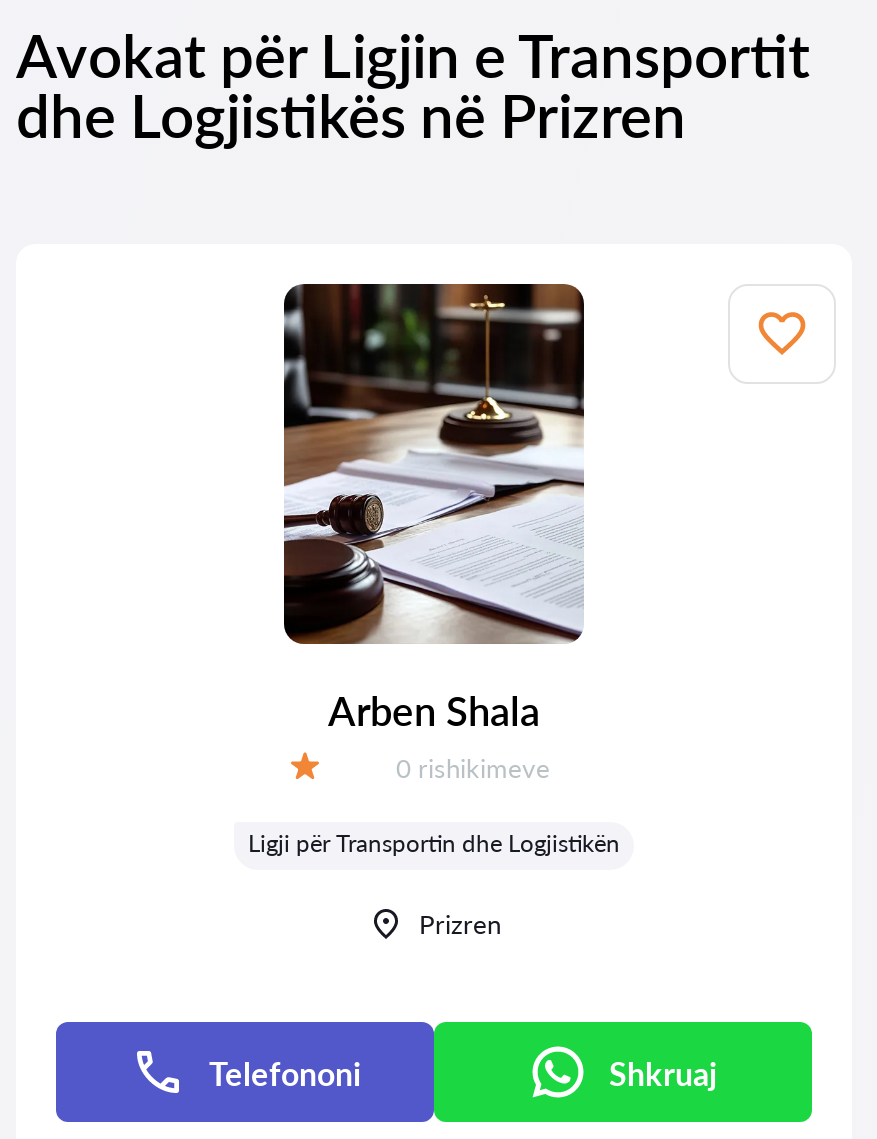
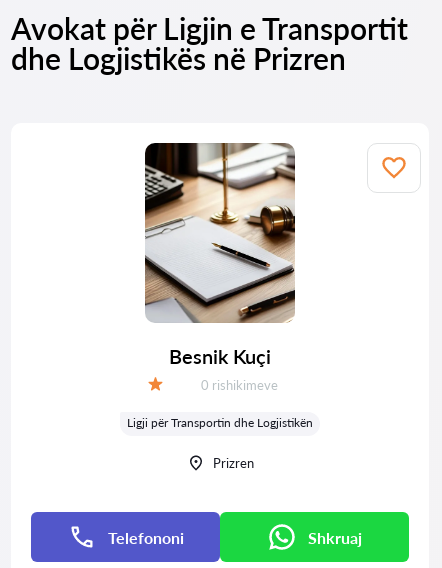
[282,282,586,734] [image] | Arben Shala -> [144,142,296,368] [image] | Besnik Kuçi

